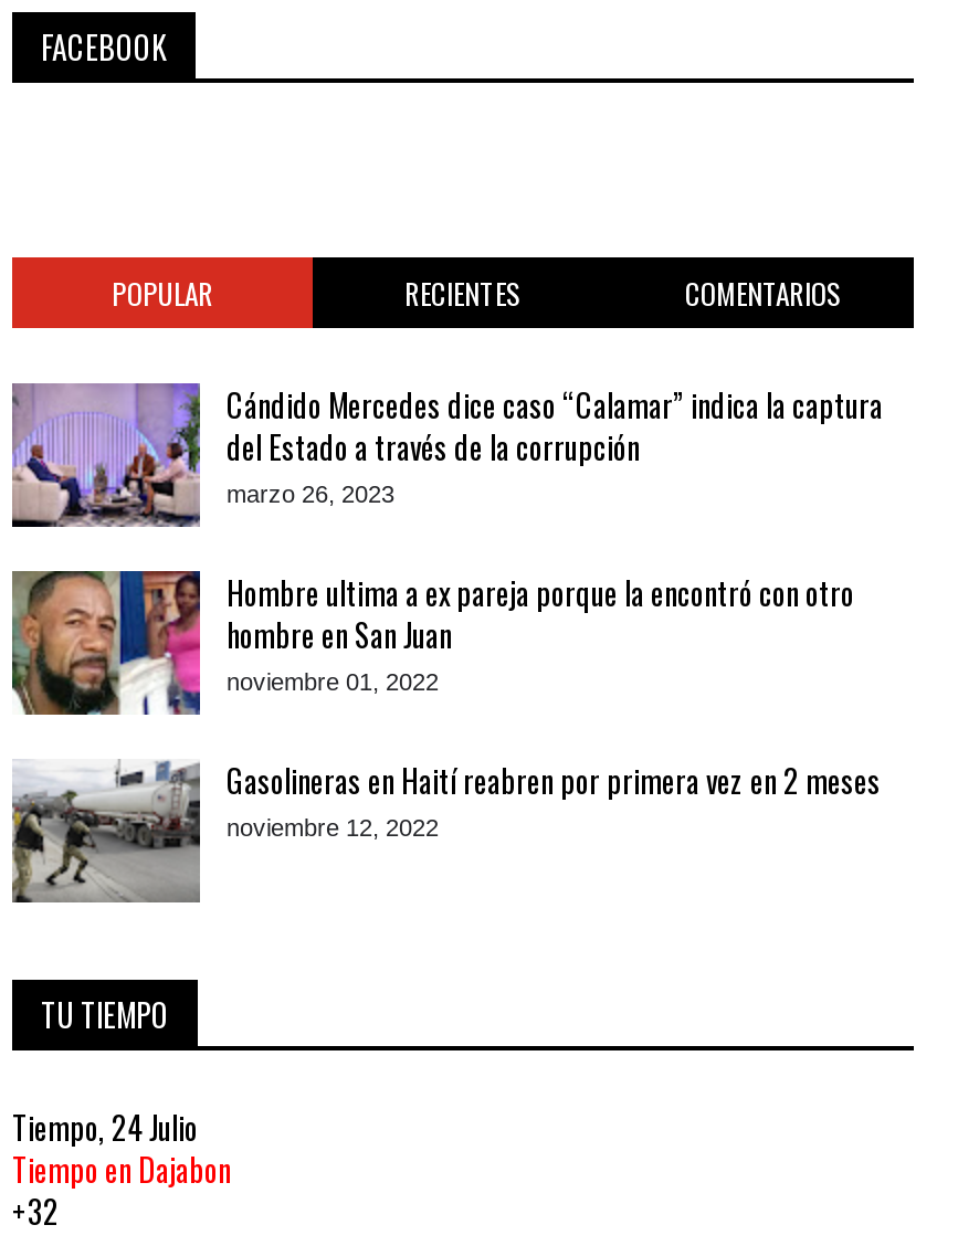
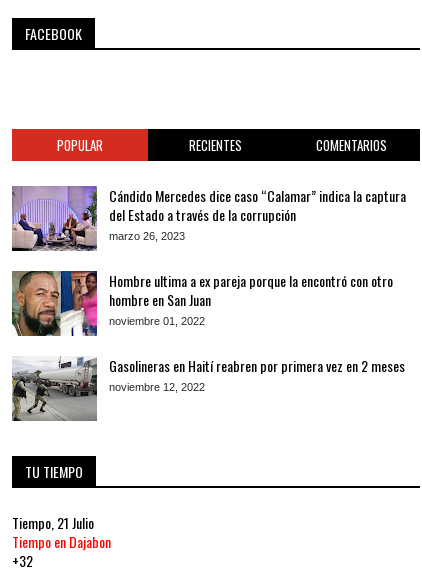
[12,1103,198,1149] Tiempo, 24 Julio -> [12,512,94,533] Tiempo, 21 Julio

